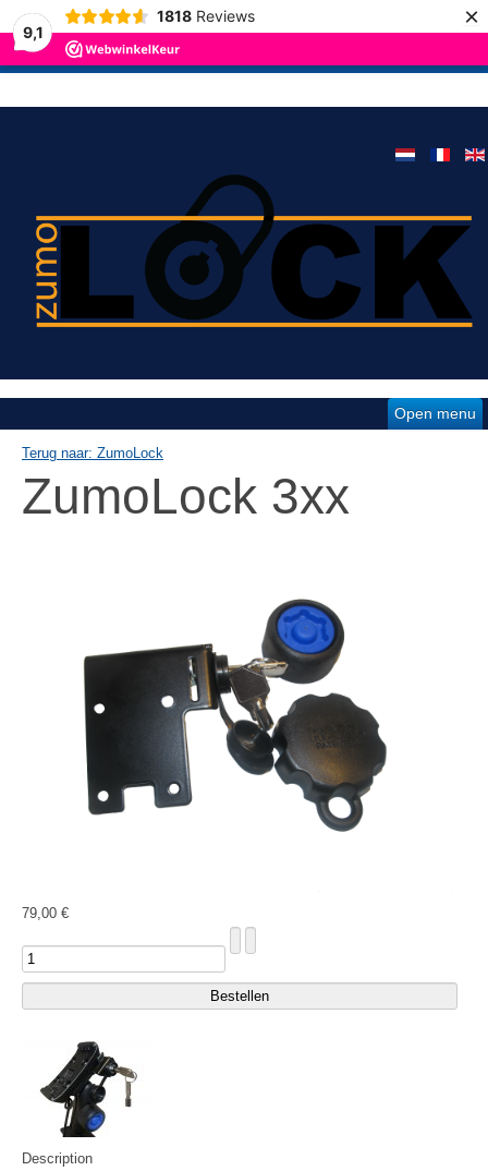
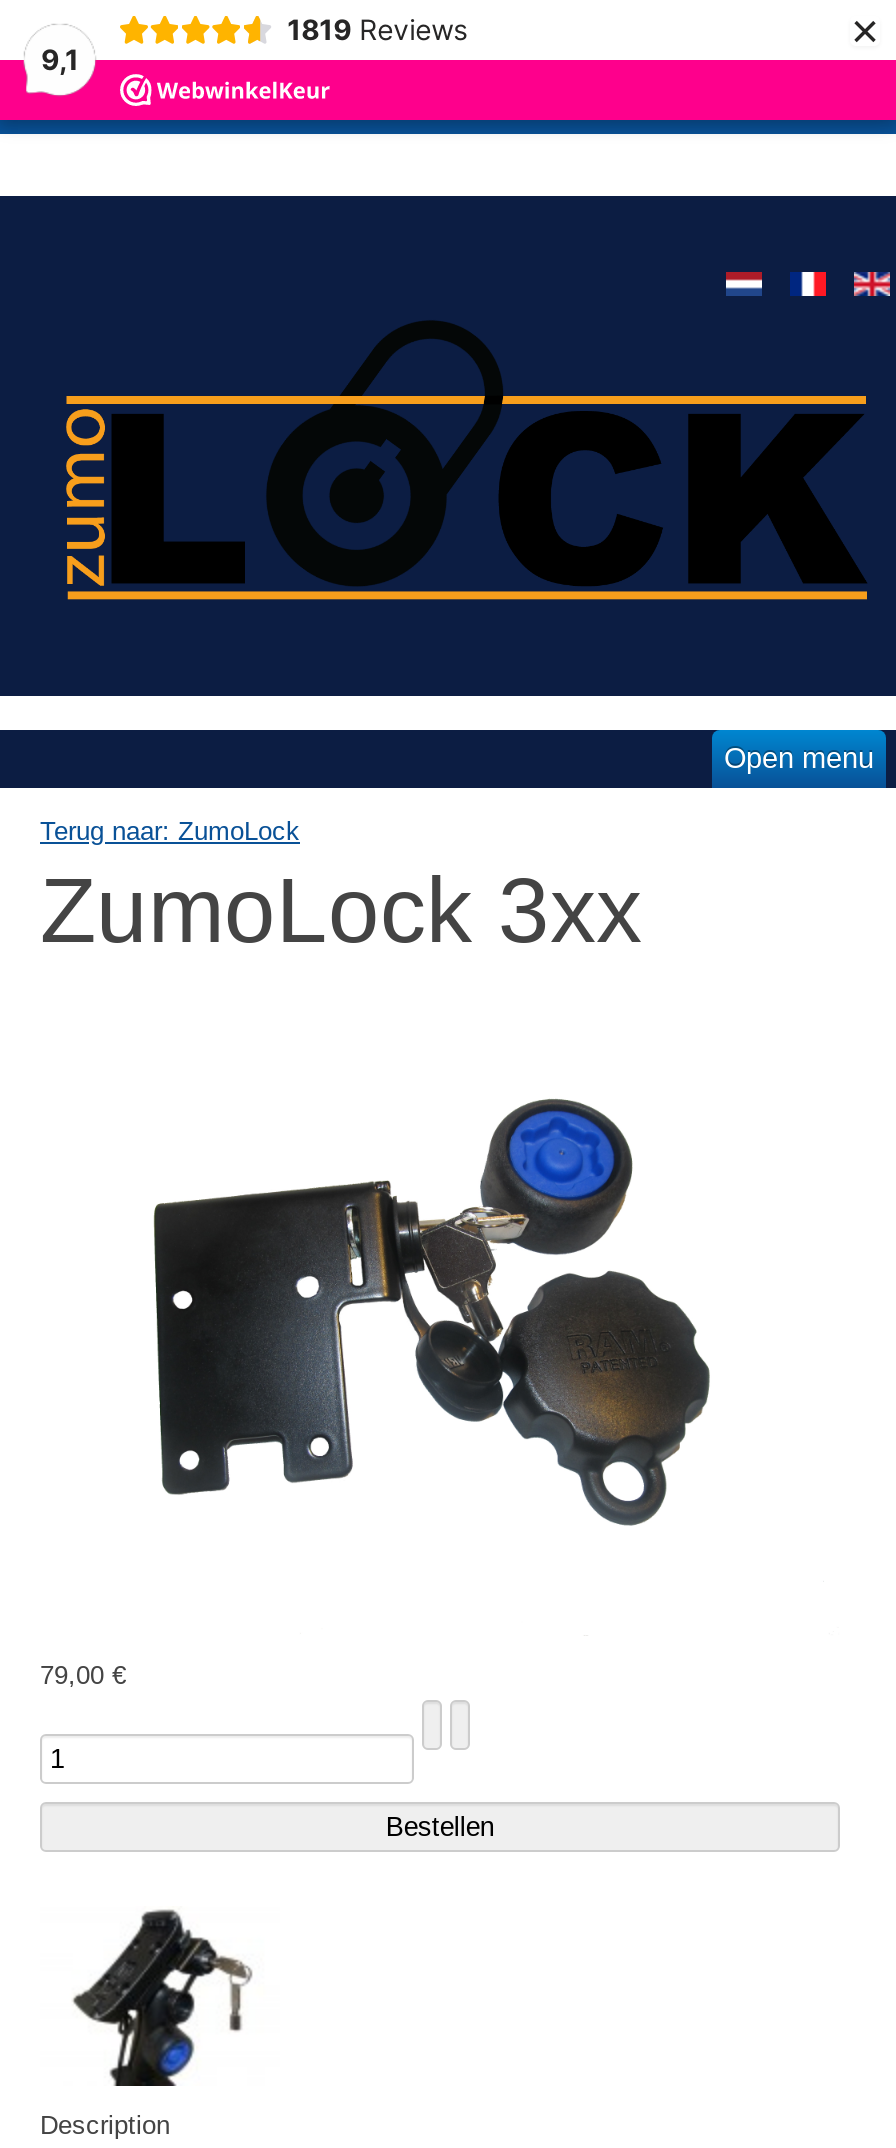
[156,7,254,25] 1818 Reviews -> [287,12,467,46] 1819 Reviews

